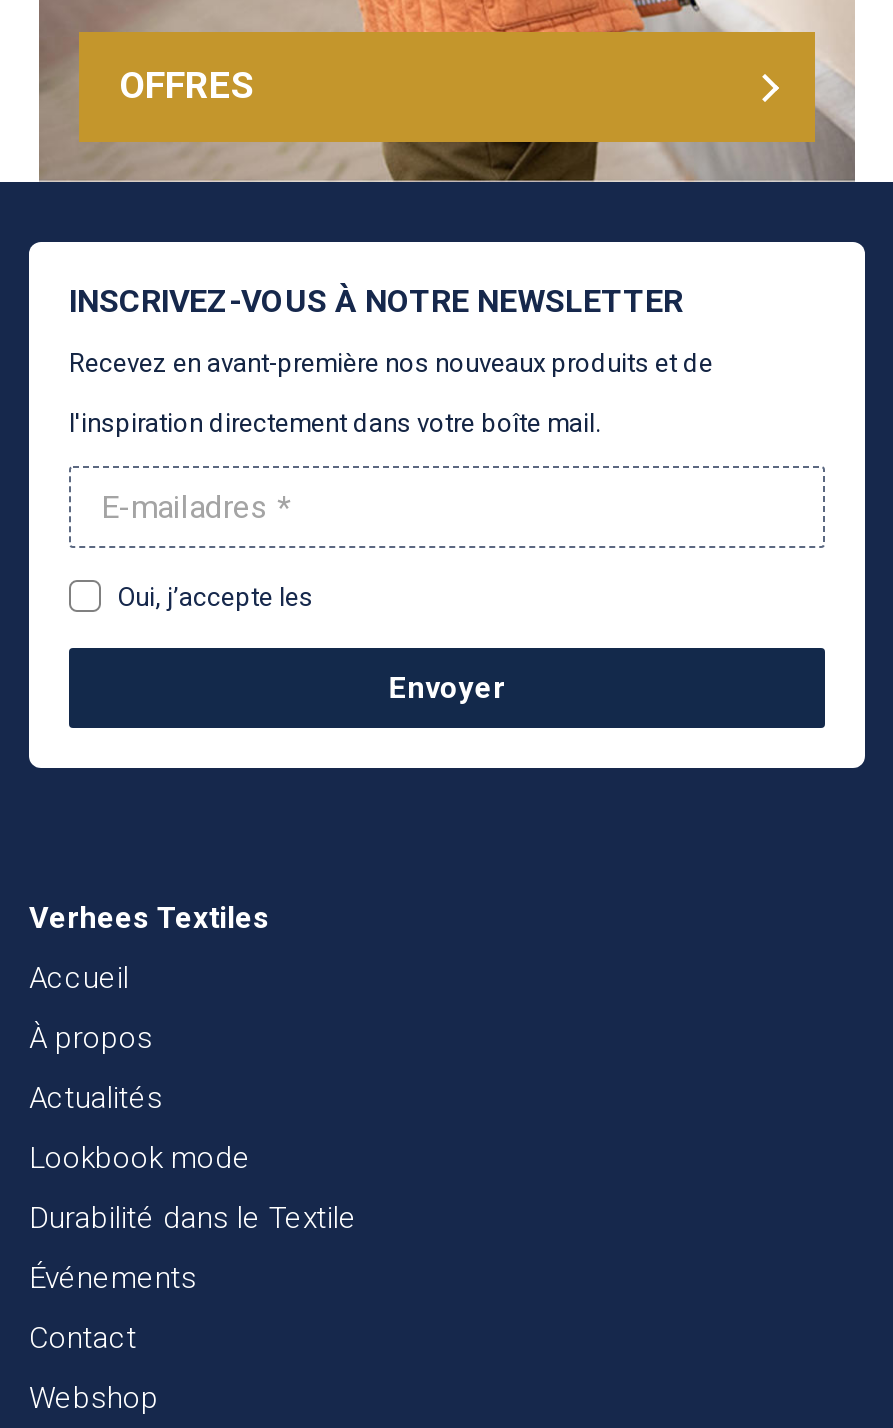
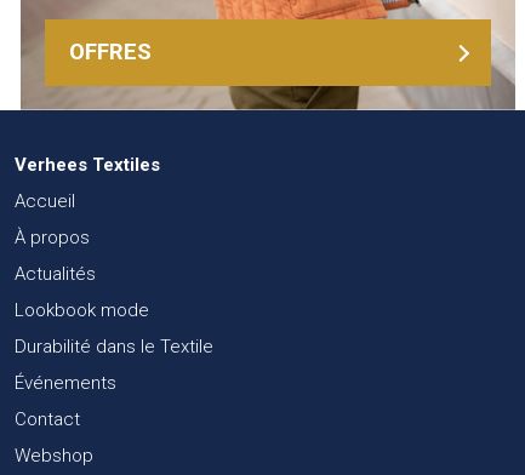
[27,240,867,770] [image] | INSCRIVEZ-VOUS À NOTRE NEWSLETTER | Recevez en avant-première nos nouveaux produits et de | l'inspiration directement dans votre boîte mail. -> none
[117,582,505,706] Oui, j’accepte les | Envoyer -> none

